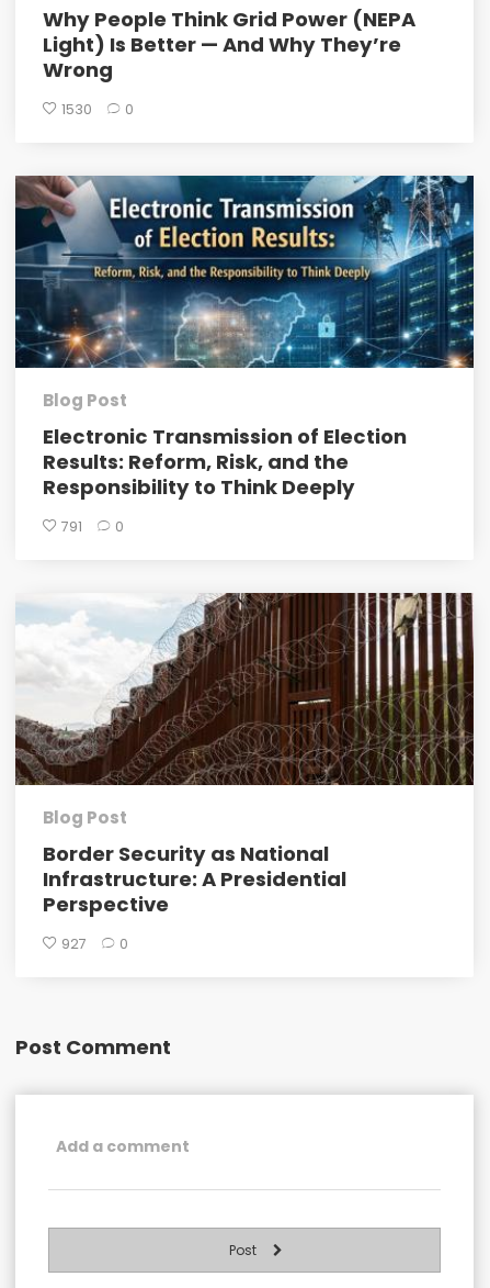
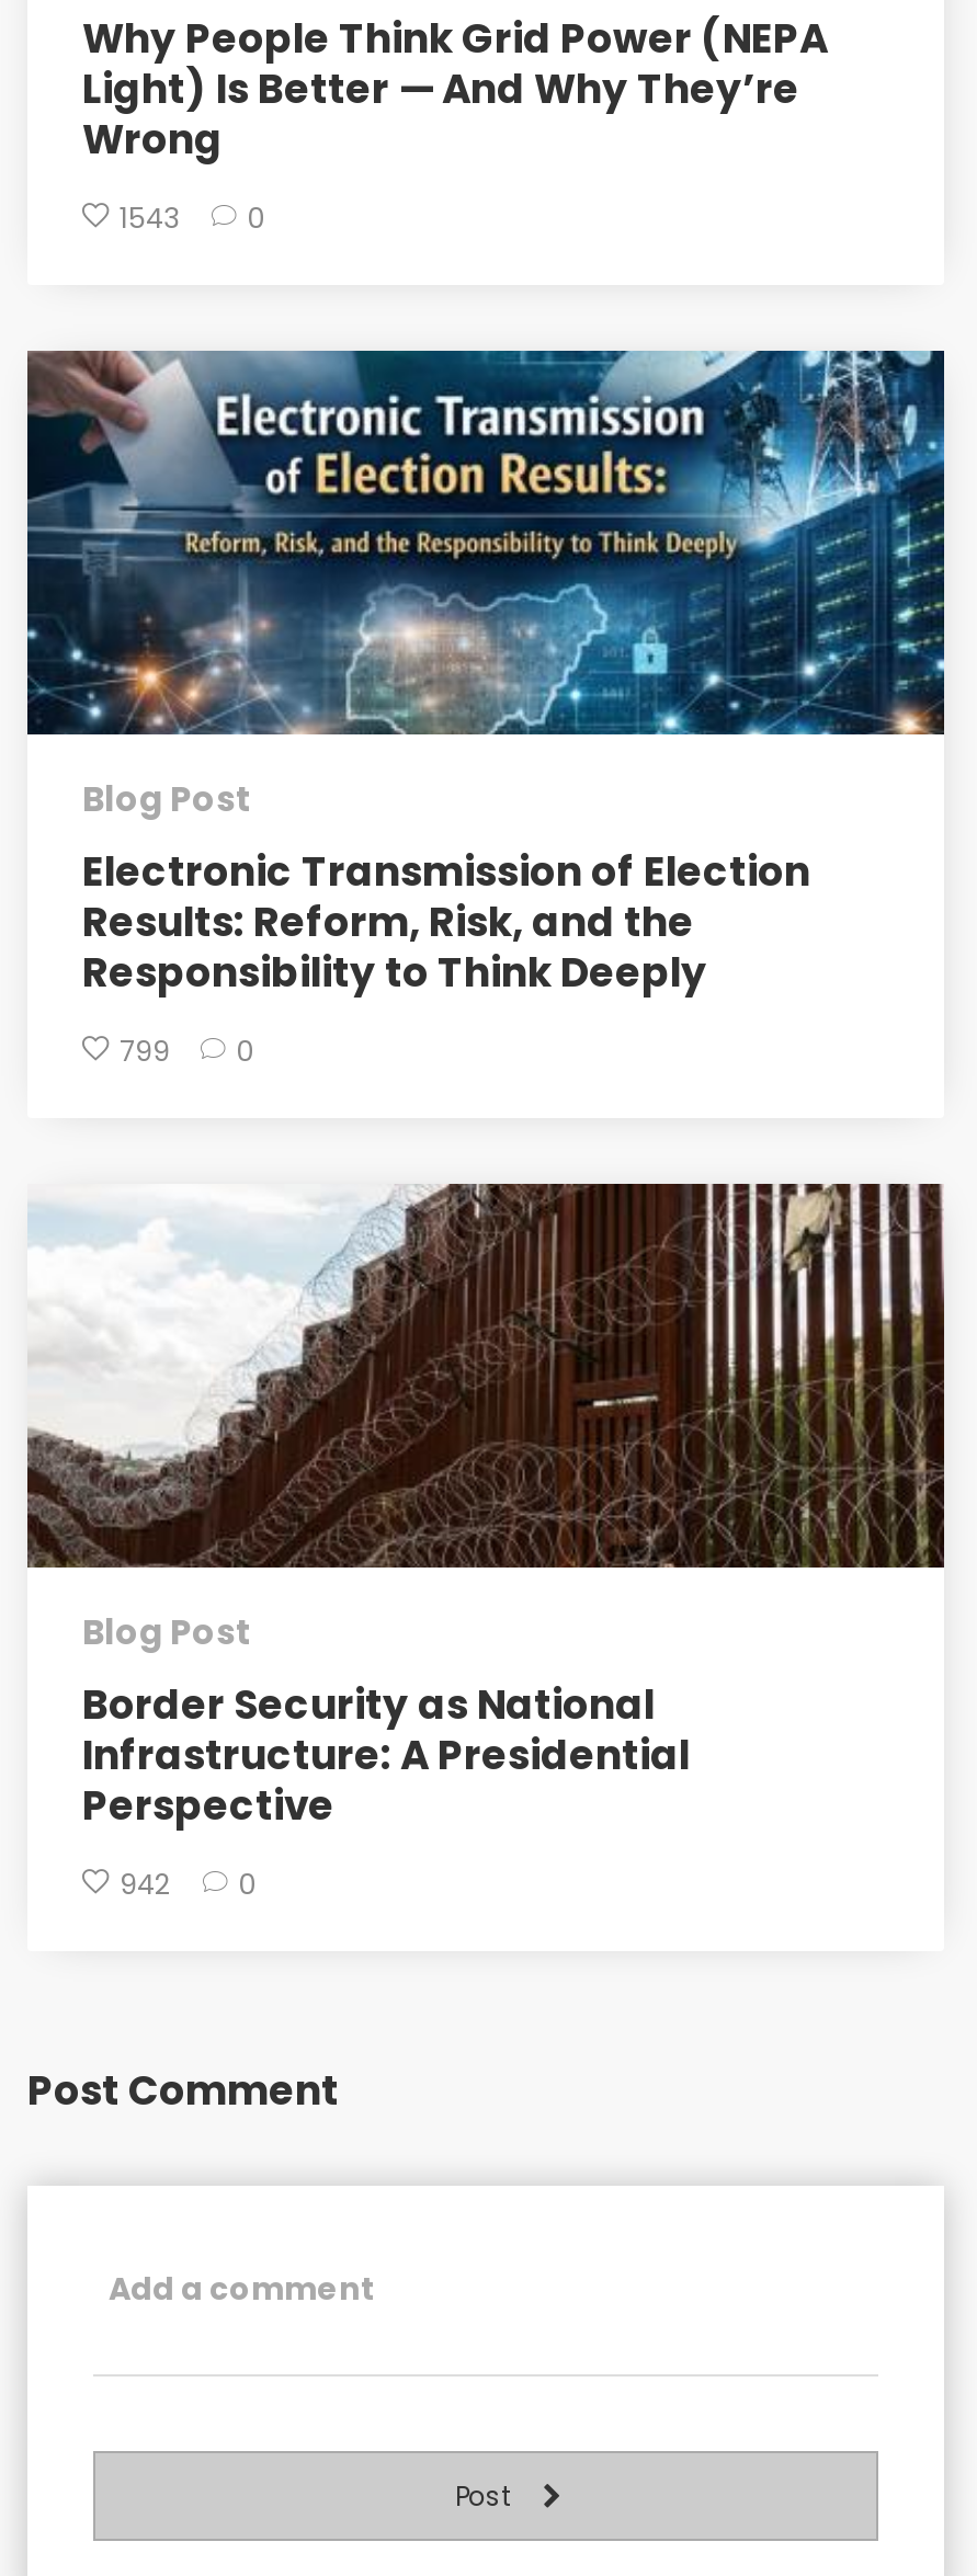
[61,100,134,119] 1530 0 -> [120,200,264,237] 1543 0
[61,517,124,536] 791 0 -> [120,1033,253,1070] 799 0
[61,934,128,953] 927 0 -> [120,1866,255,1903] 942 0

